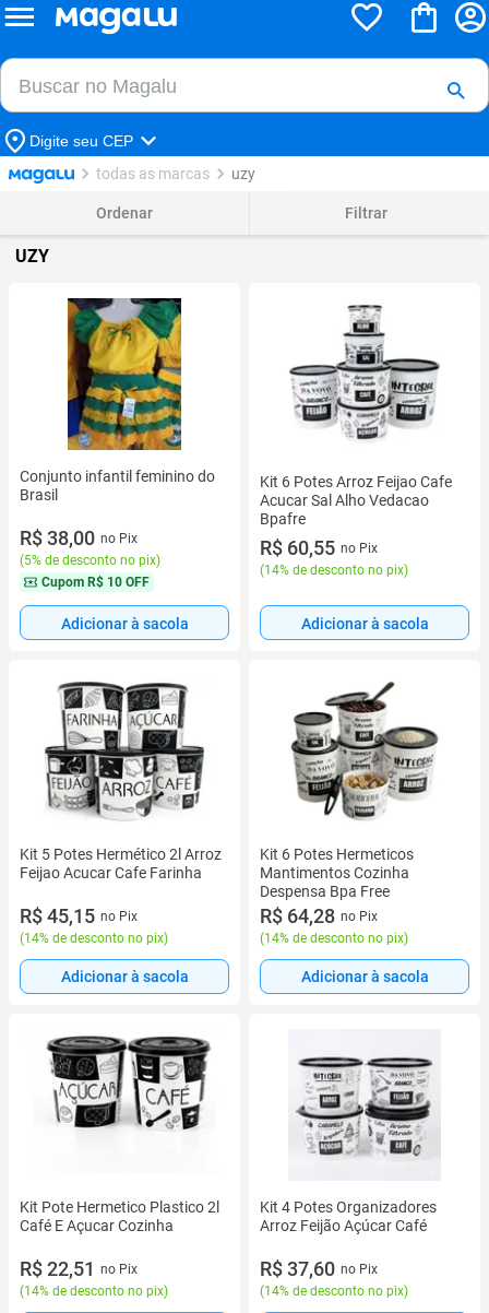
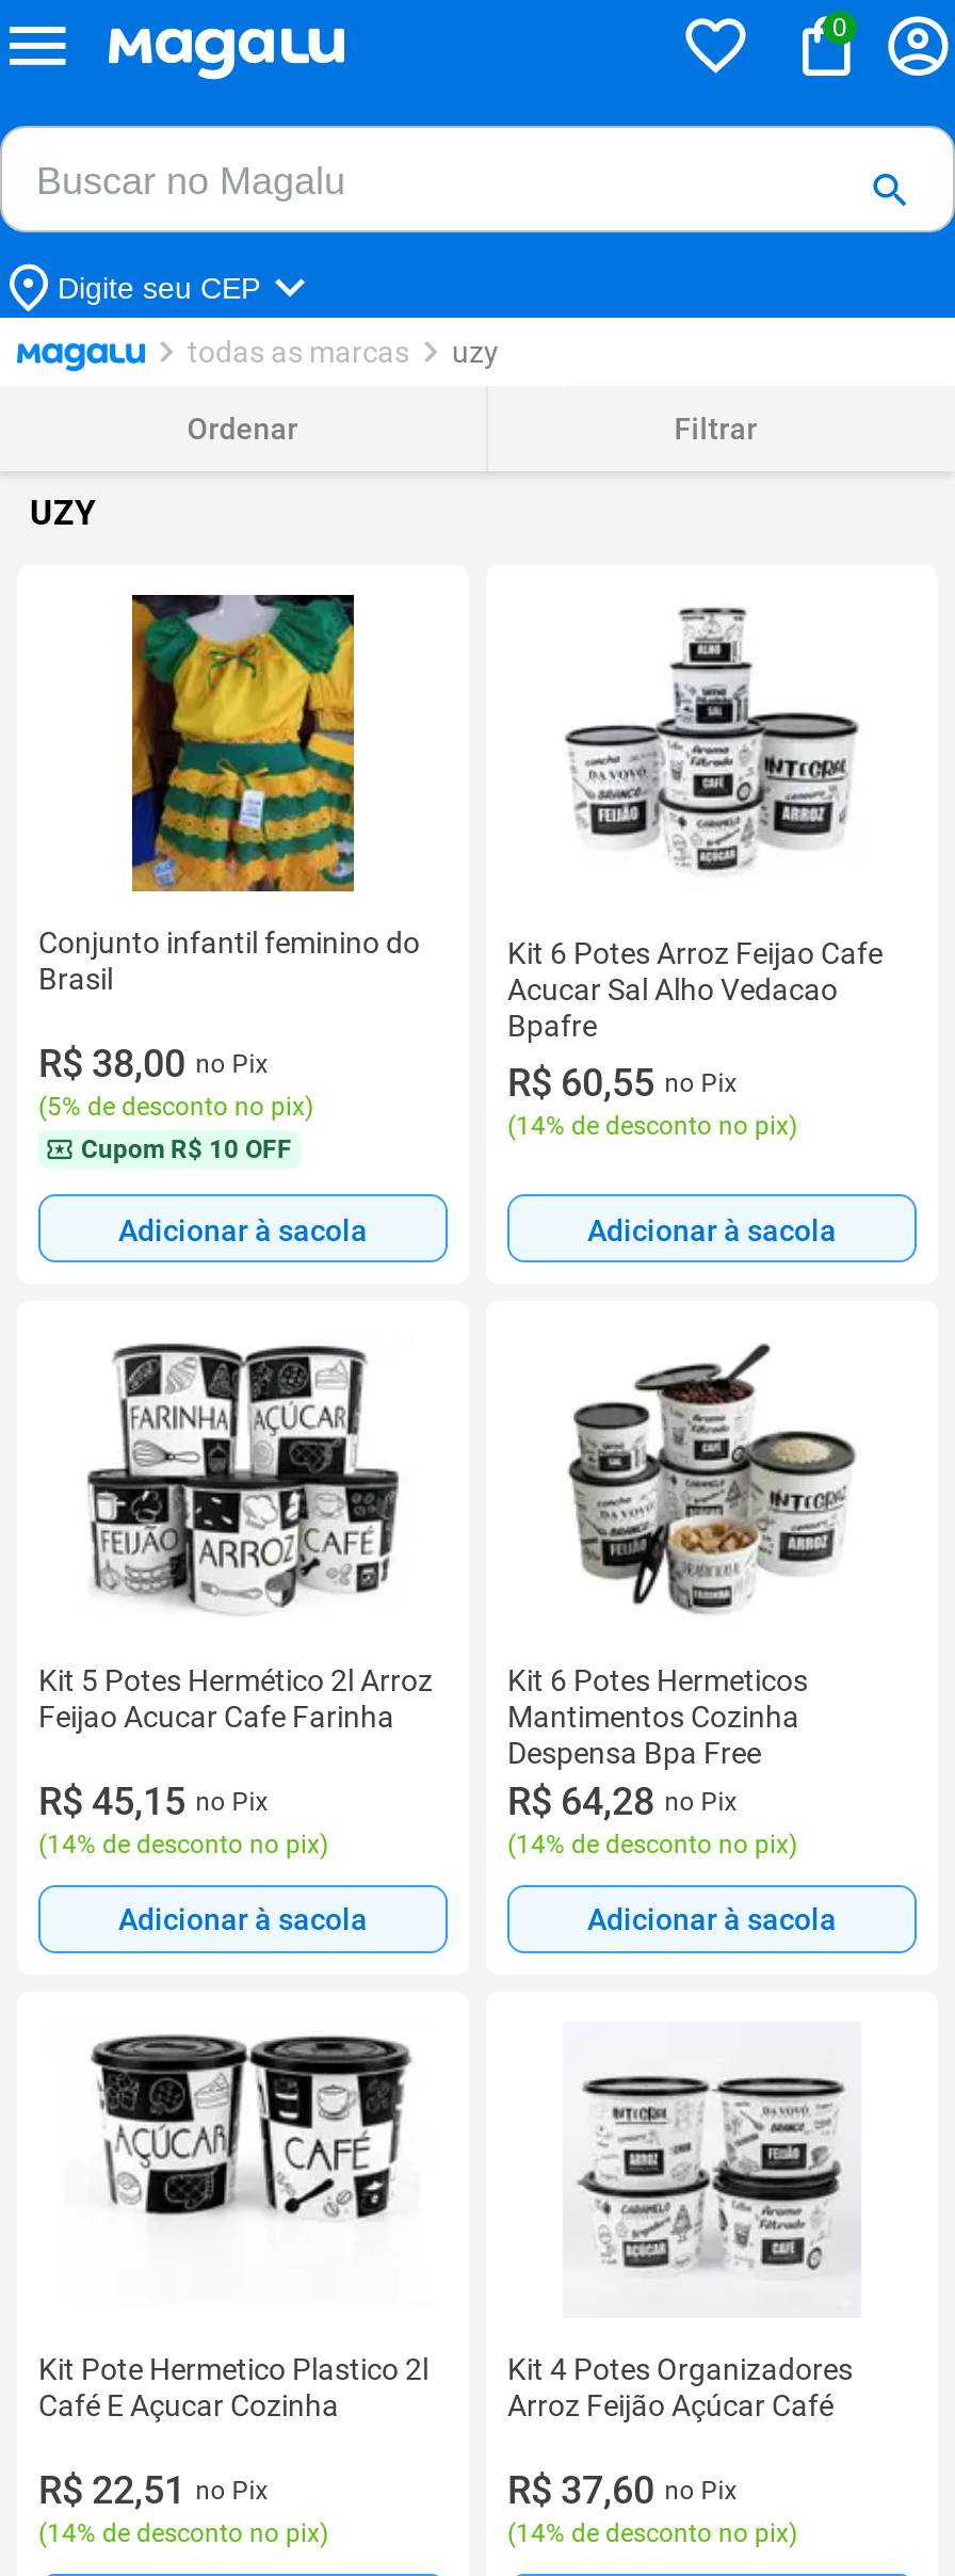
none -> [832,13,847,43] 0

